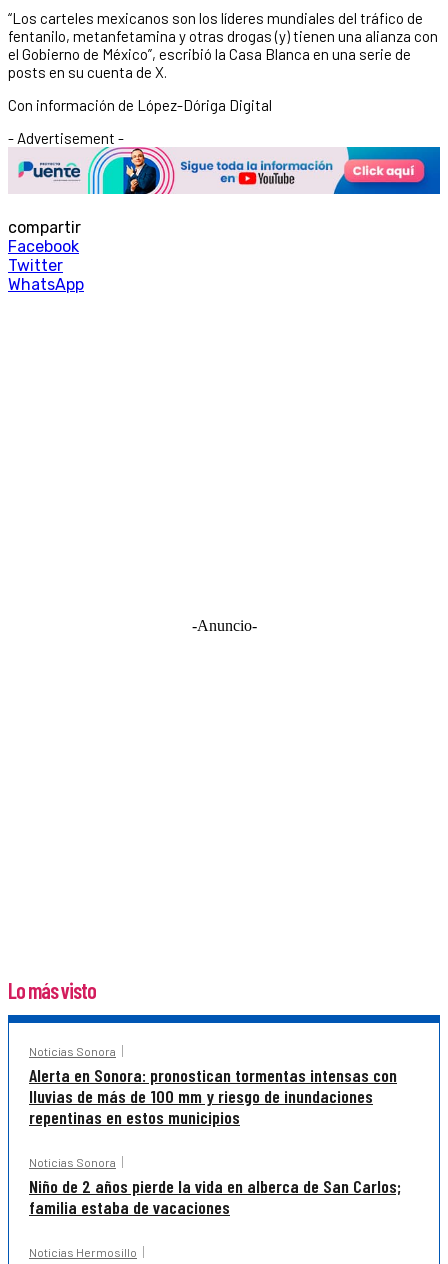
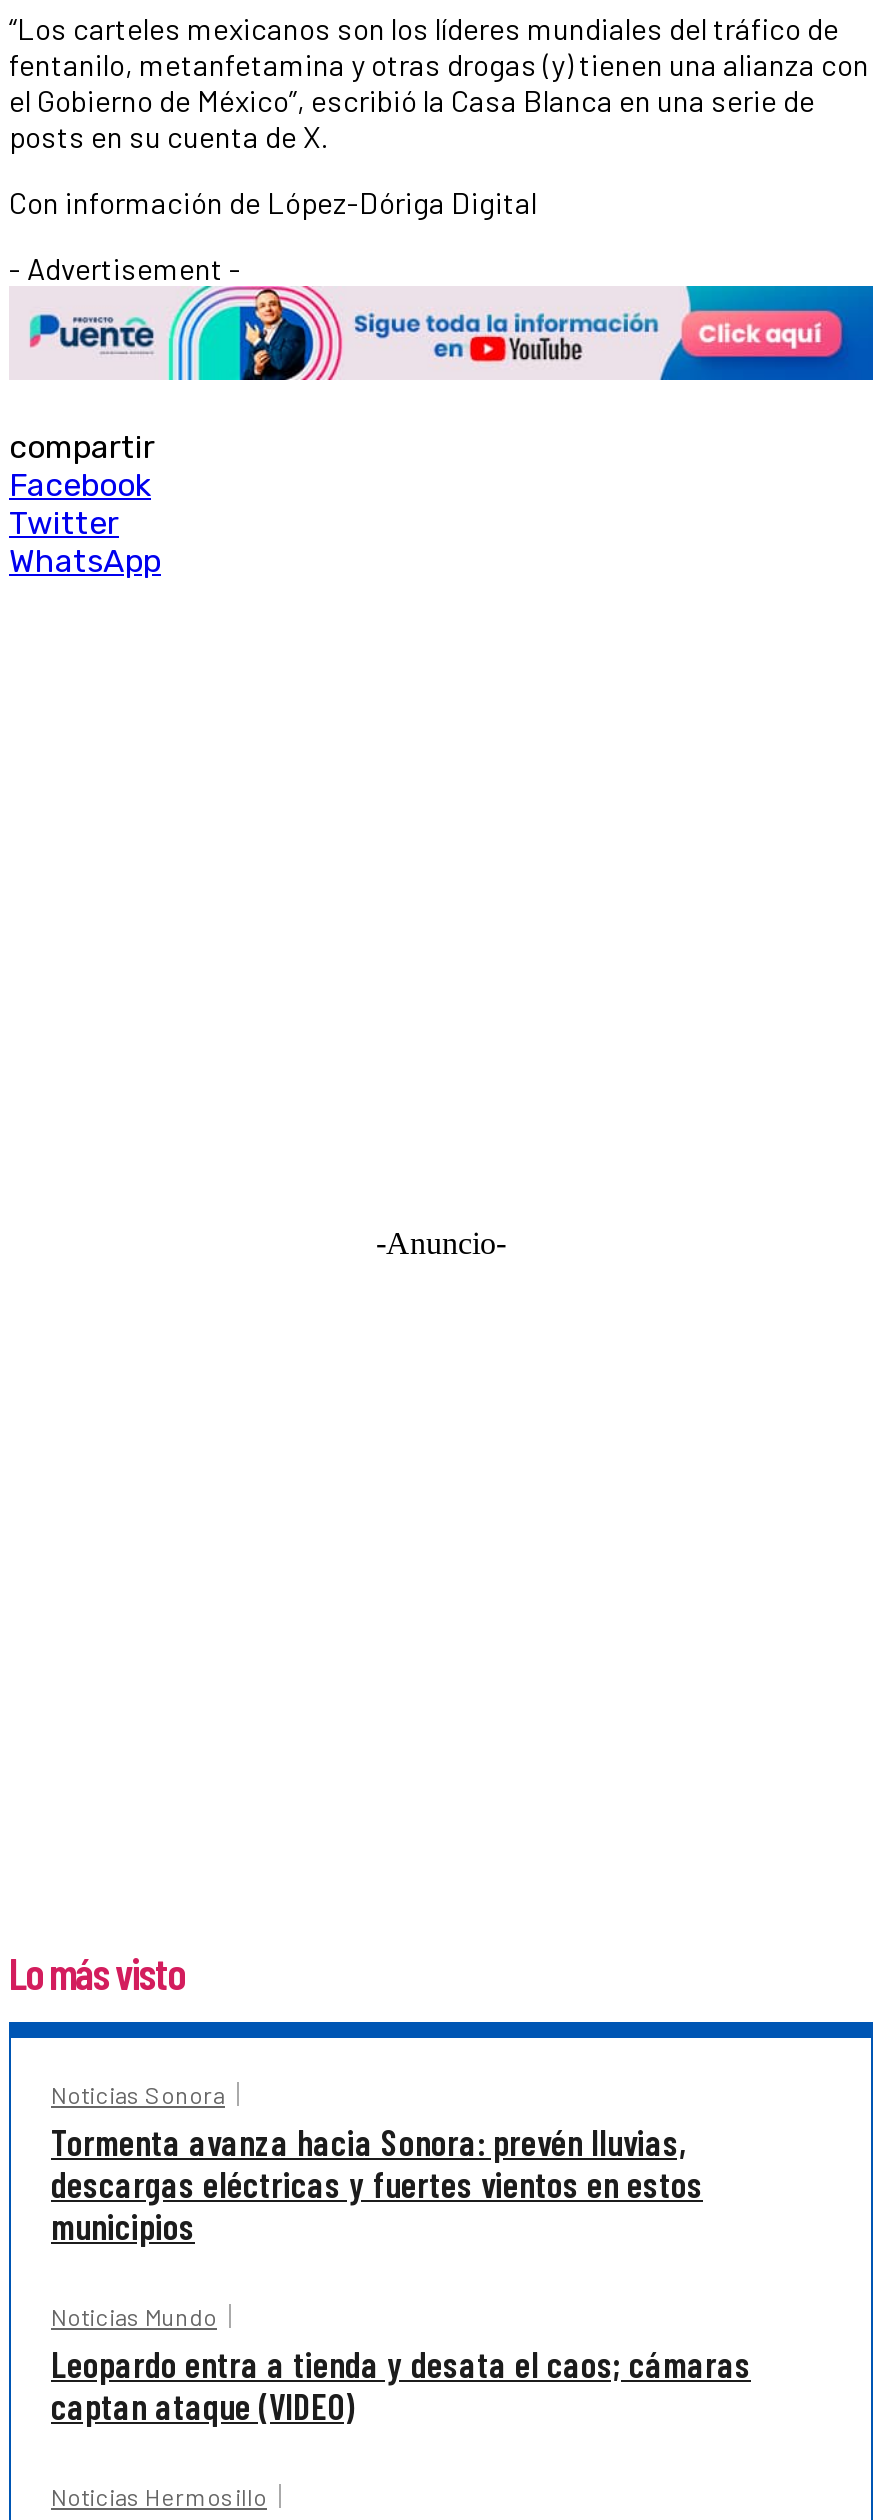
[29,1064,397,1128] Alerta en Sonora: pronostican tormentas intensas con | lluvias de más de 100 mm y riesgo de inundaciones | repentinas en estos municipios -> [51,2120,703,2248] Tormenta avanza hacia Sonora: prevén lluvias, | descargas eléctricas y fuertes vientos en estos | municipios
[29,1155,401,1218] Noticias Sonora | Niño de 2 años pierde la vida en alberca de San Carlos; | familia estaba de vacaciones -> [51,2302,751,2428] Noticias Mundo | Leopardo entra a tienda y desata el caos; cámaras | captan ataque (VIDEO)

